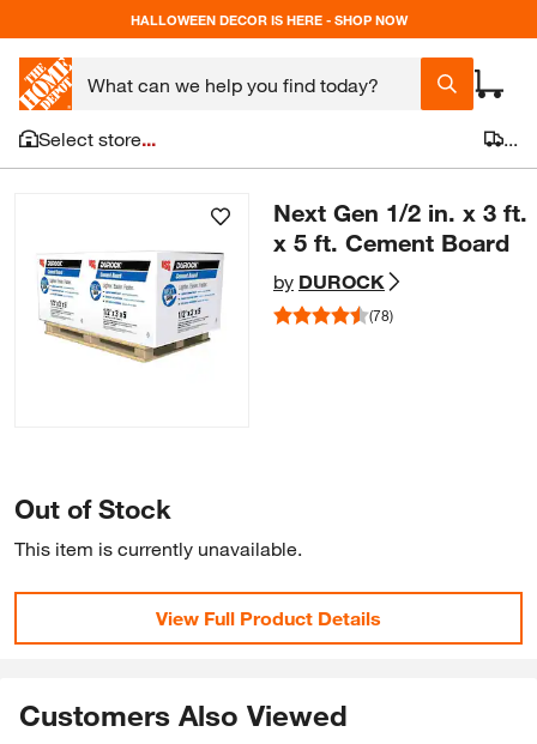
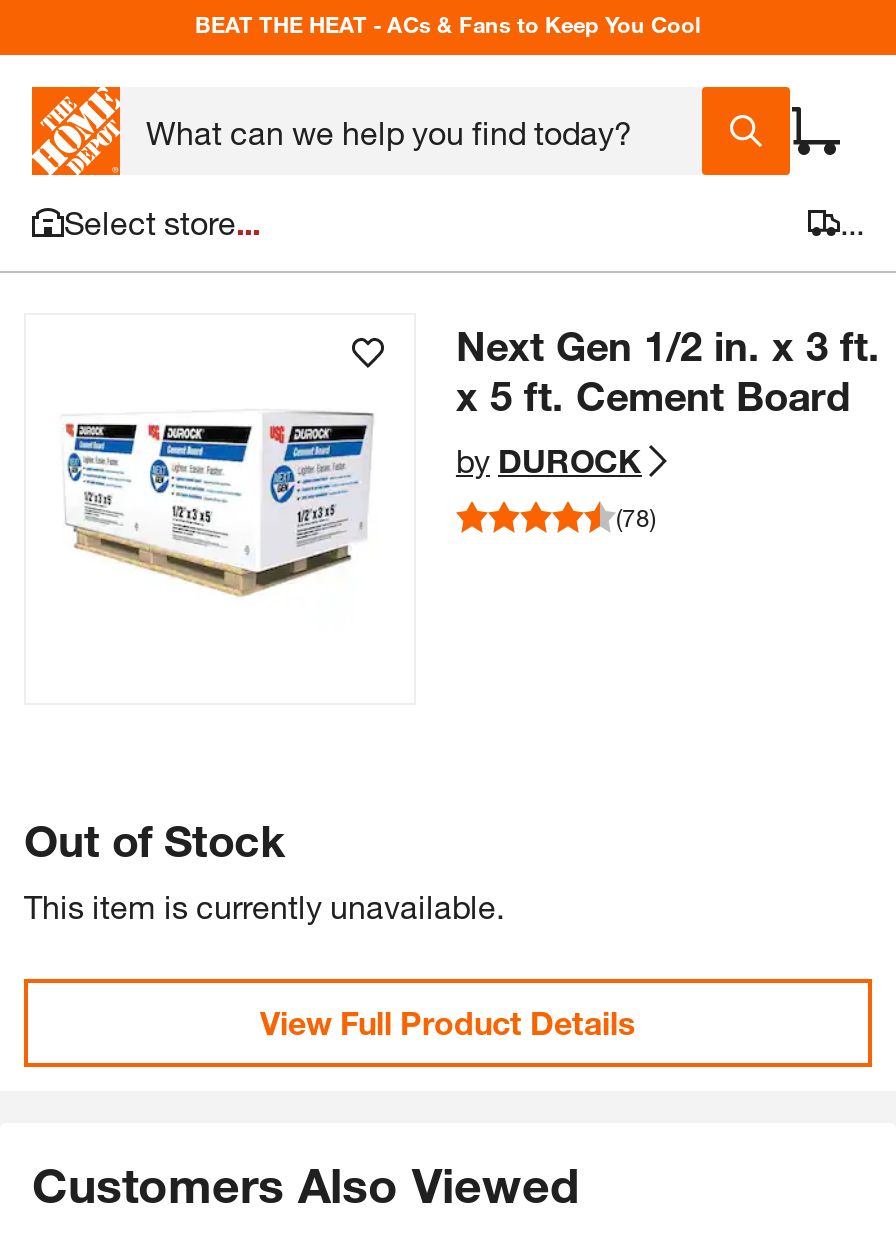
[130,11,407,28] HALLOWEEN DECOR IS HERE - SHOP NOW -> [195,9,701,37] BEAT THE HEAT - ACs & Fans to Keep You Cool

